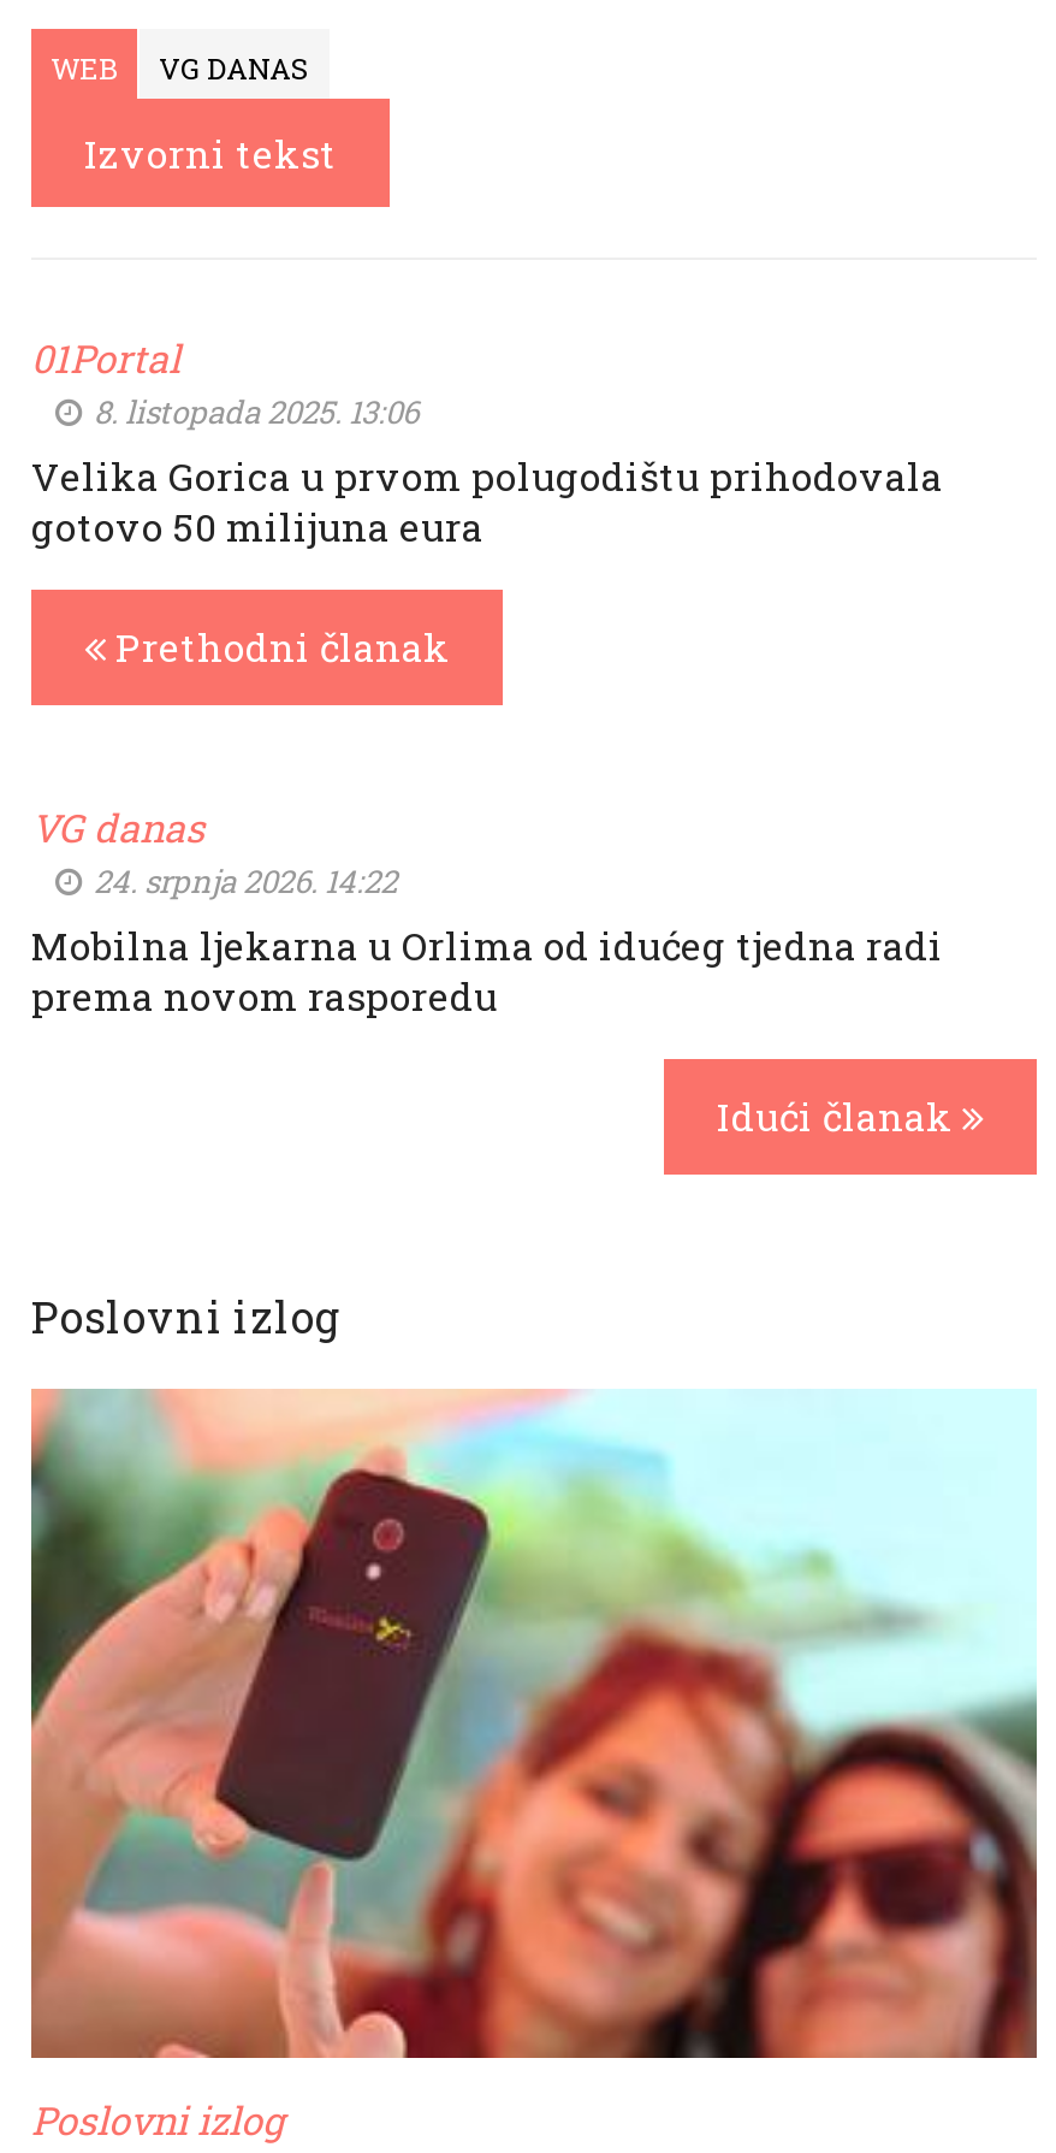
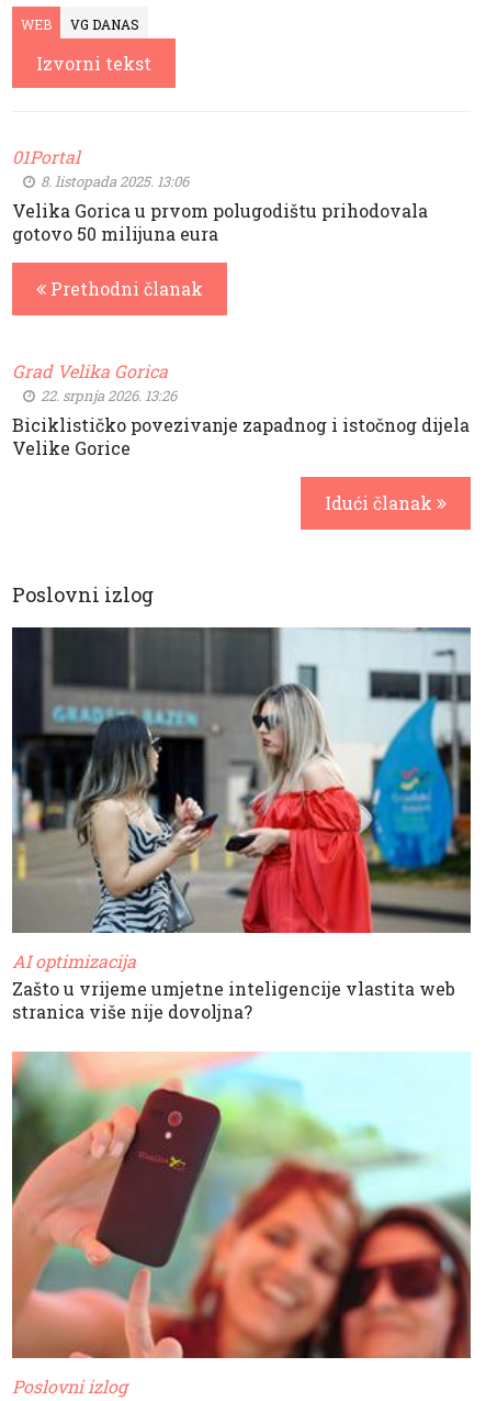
[31,801,943,1020] VG danas | 24. srpnja 2026. 14:22 | Mobilna ljekarna u Orlima od idućeg tjedna radi | prema novom rasporedu -> [12,359,470,459] Grad Velika Gorica | 22. srpnja 2026. 13:26 | Biciklističko povezivanje zapadnog i istočnog dijela | Velike Gorice
none -> [11,626,472,1023] [image] | AI optimizacija | Zašto u vrijeme umjetne inteligencije vlastita web | stranica više nije dovoljna?

